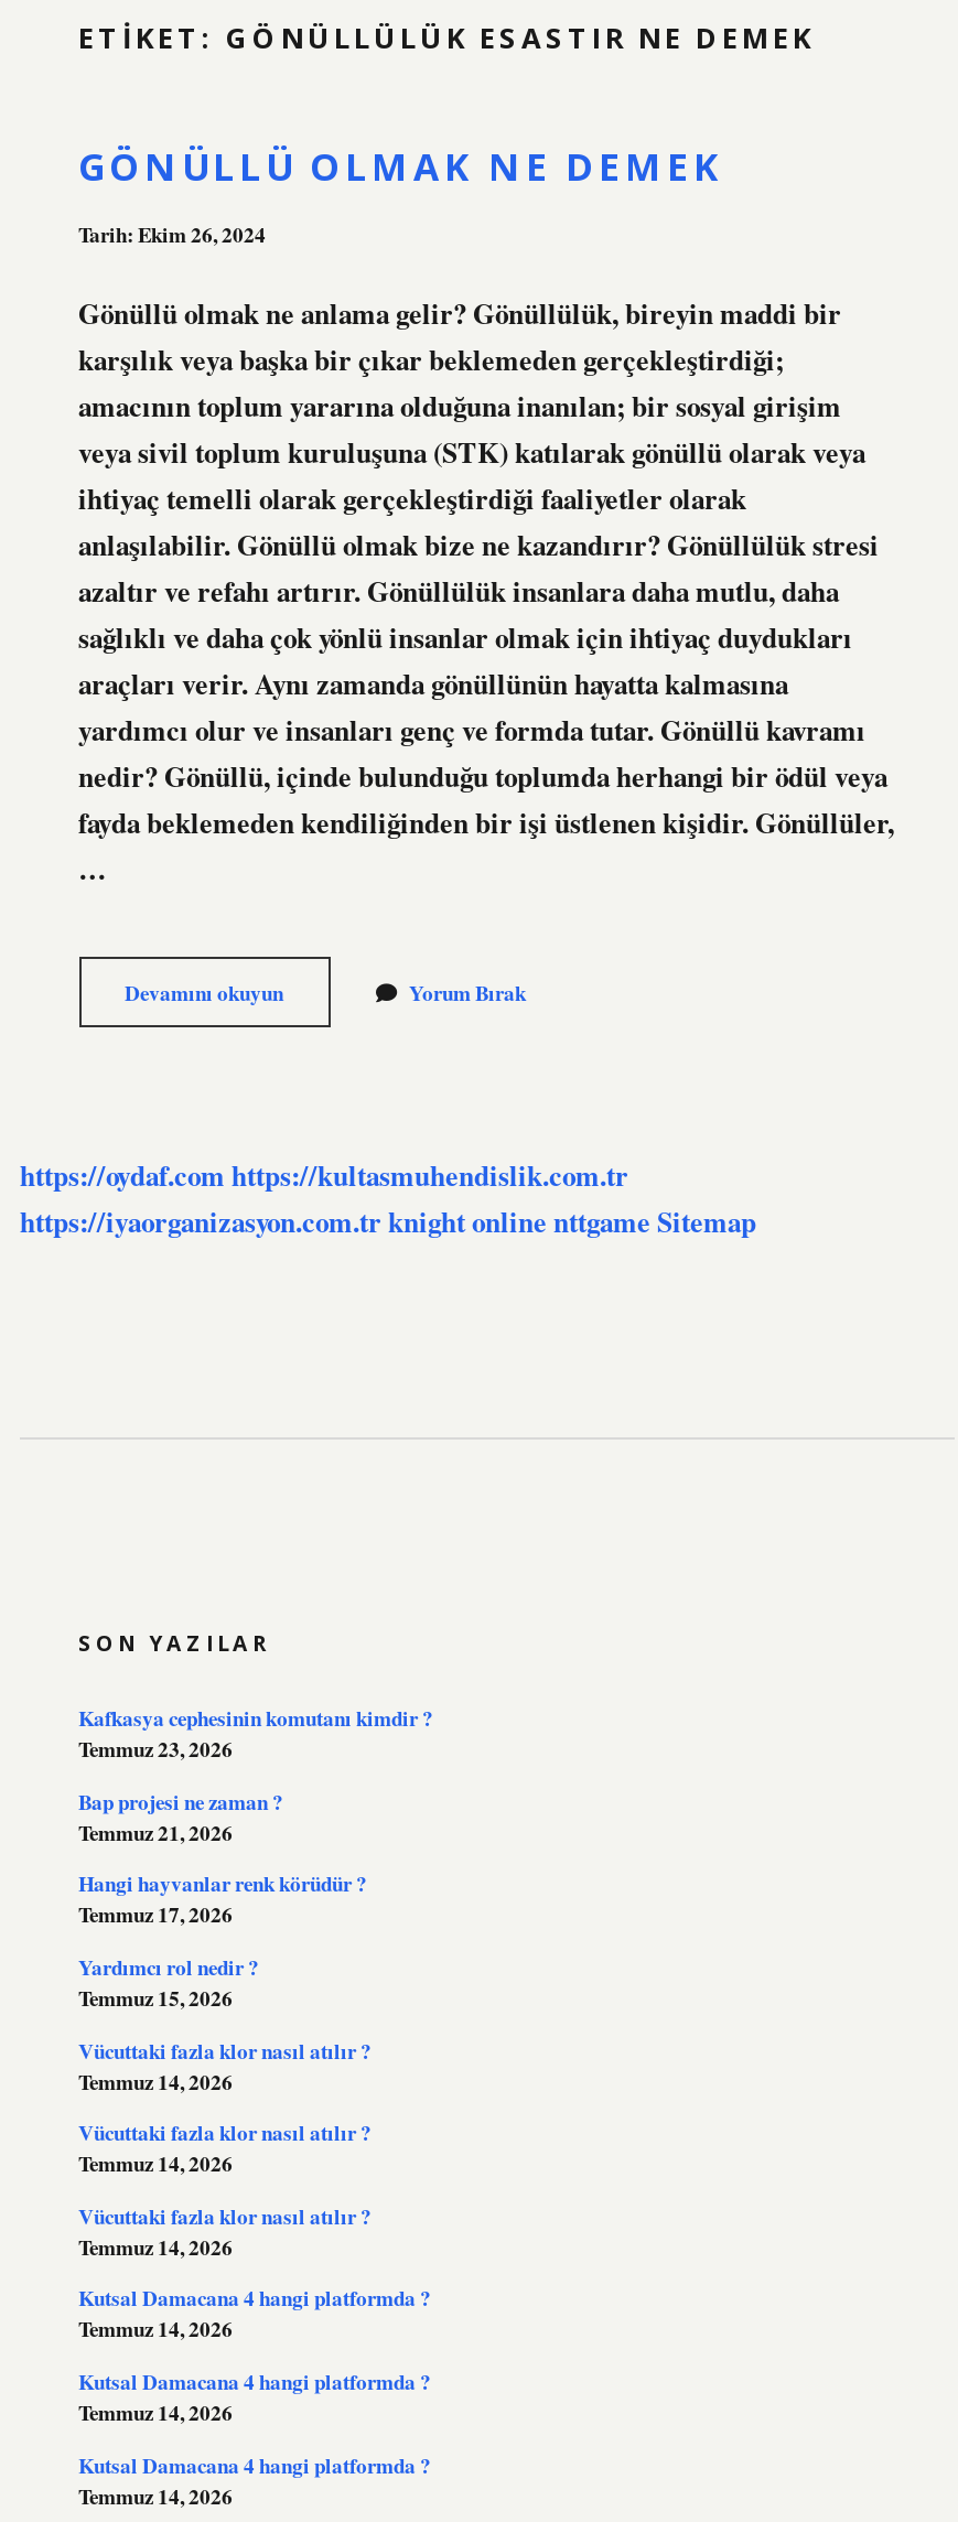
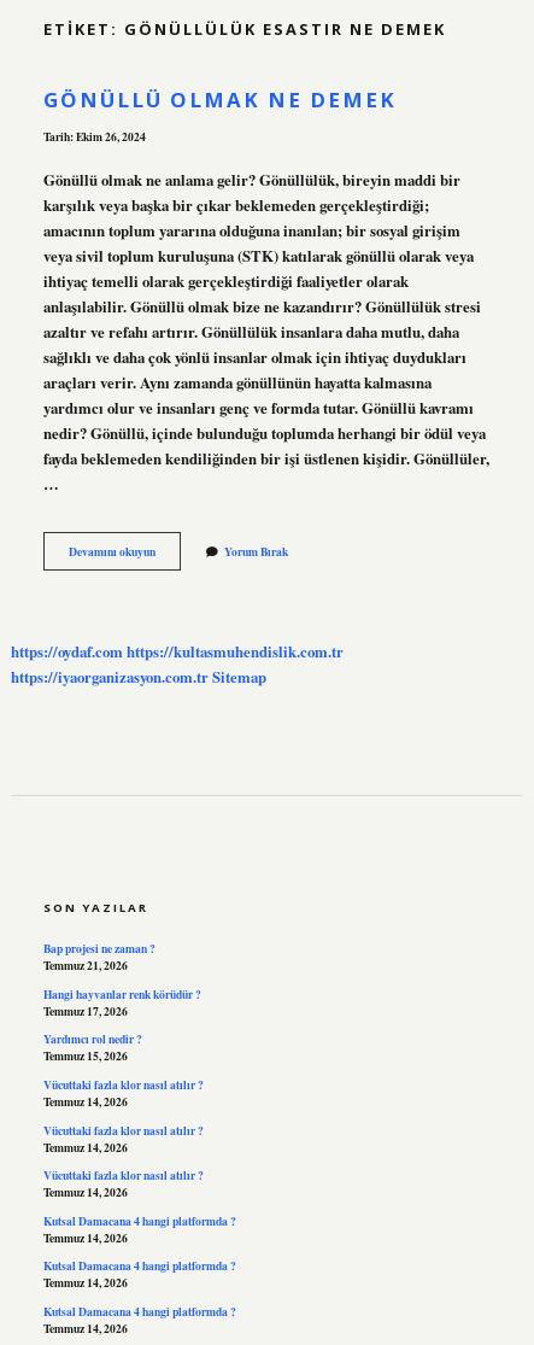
[20,1202,756,1242] https://iyaorganizasyon.com.tr knight online nttgame Sitemap -> [11,666,266,688] https://iyaorganizasyon.com.tr Sitemap
[78,1703,433,1764] Kafkasya cephesinin komutanı kimdir ? | Temmuz 23, 2026 -> none

